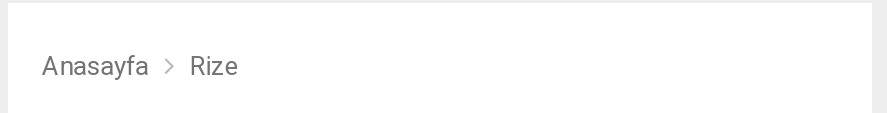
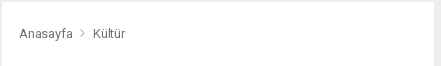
[190,51,238,81] Rize -> [93,26,125,41] Kültür

